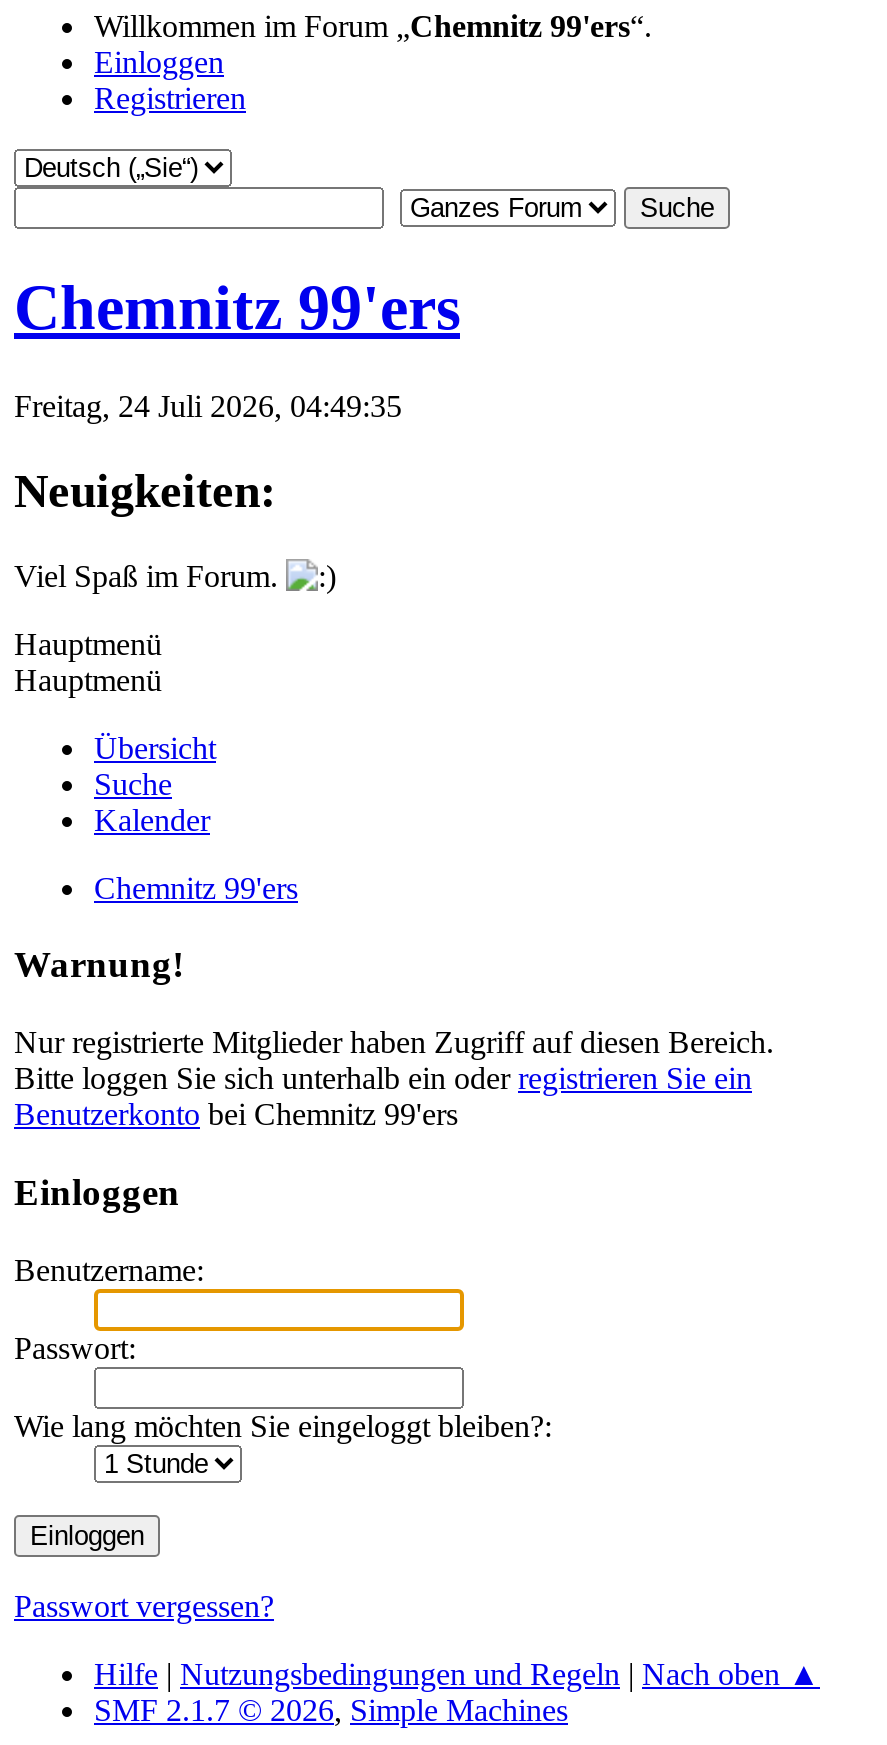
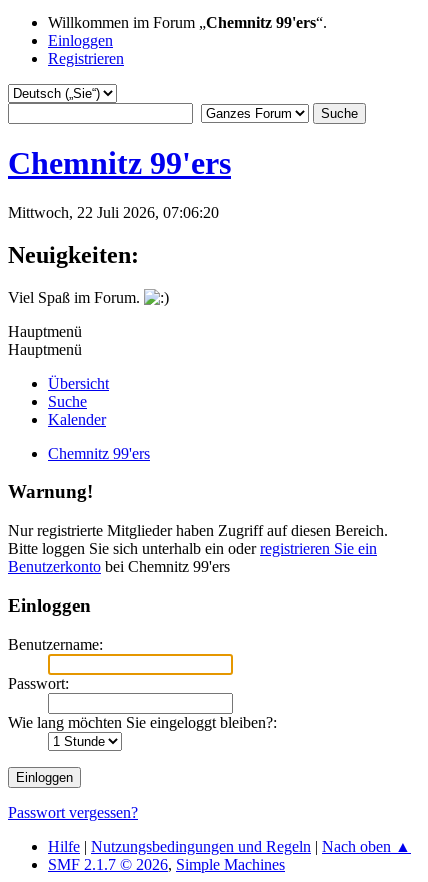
[14,389,402,423] Freitag, 24 Juli 2026, 04:49:35 -> [8,204,219,221] Mittwoch, 22 Juli 2026, 07:06:20

